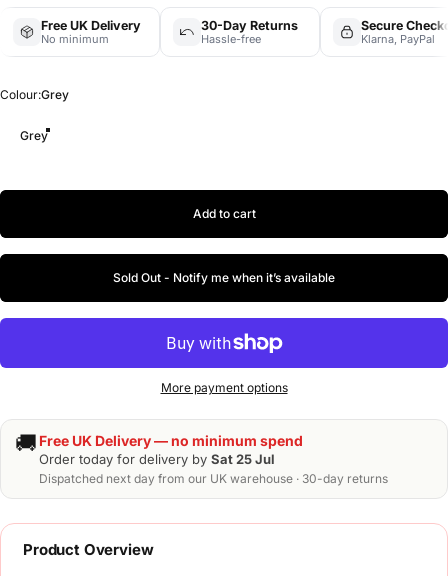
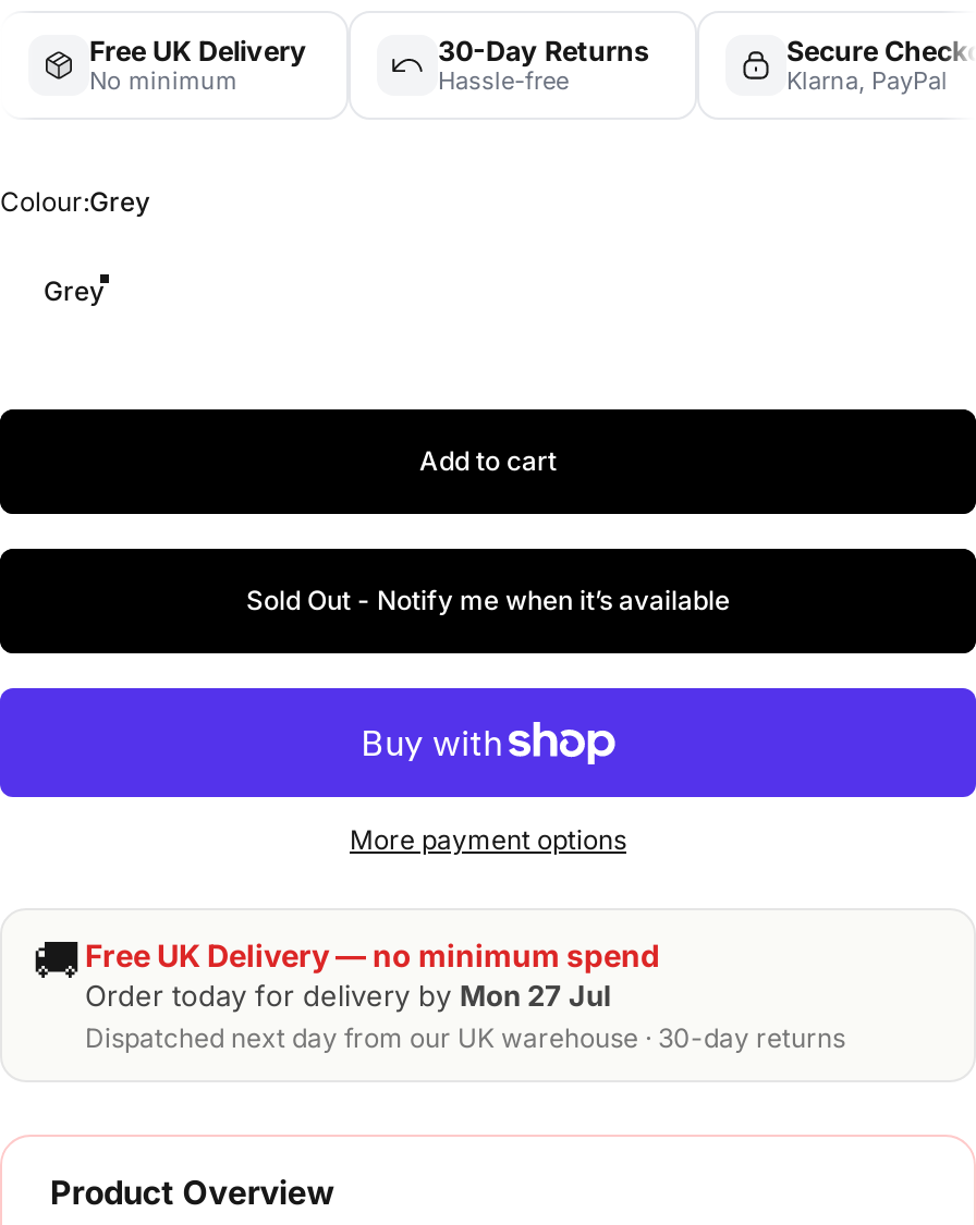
[39,451,275,467] Order today for delivery by Sat 25 Jul -> [85,977,612,1012] Order today for delivery by Mon 27 Jul

